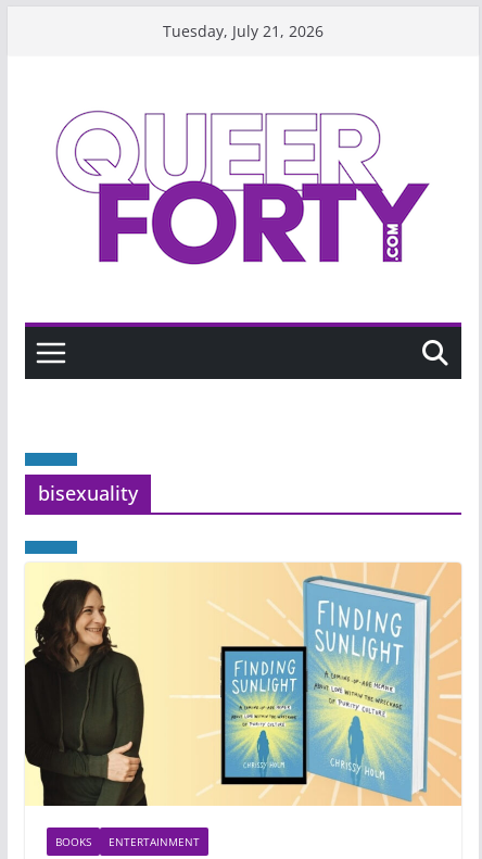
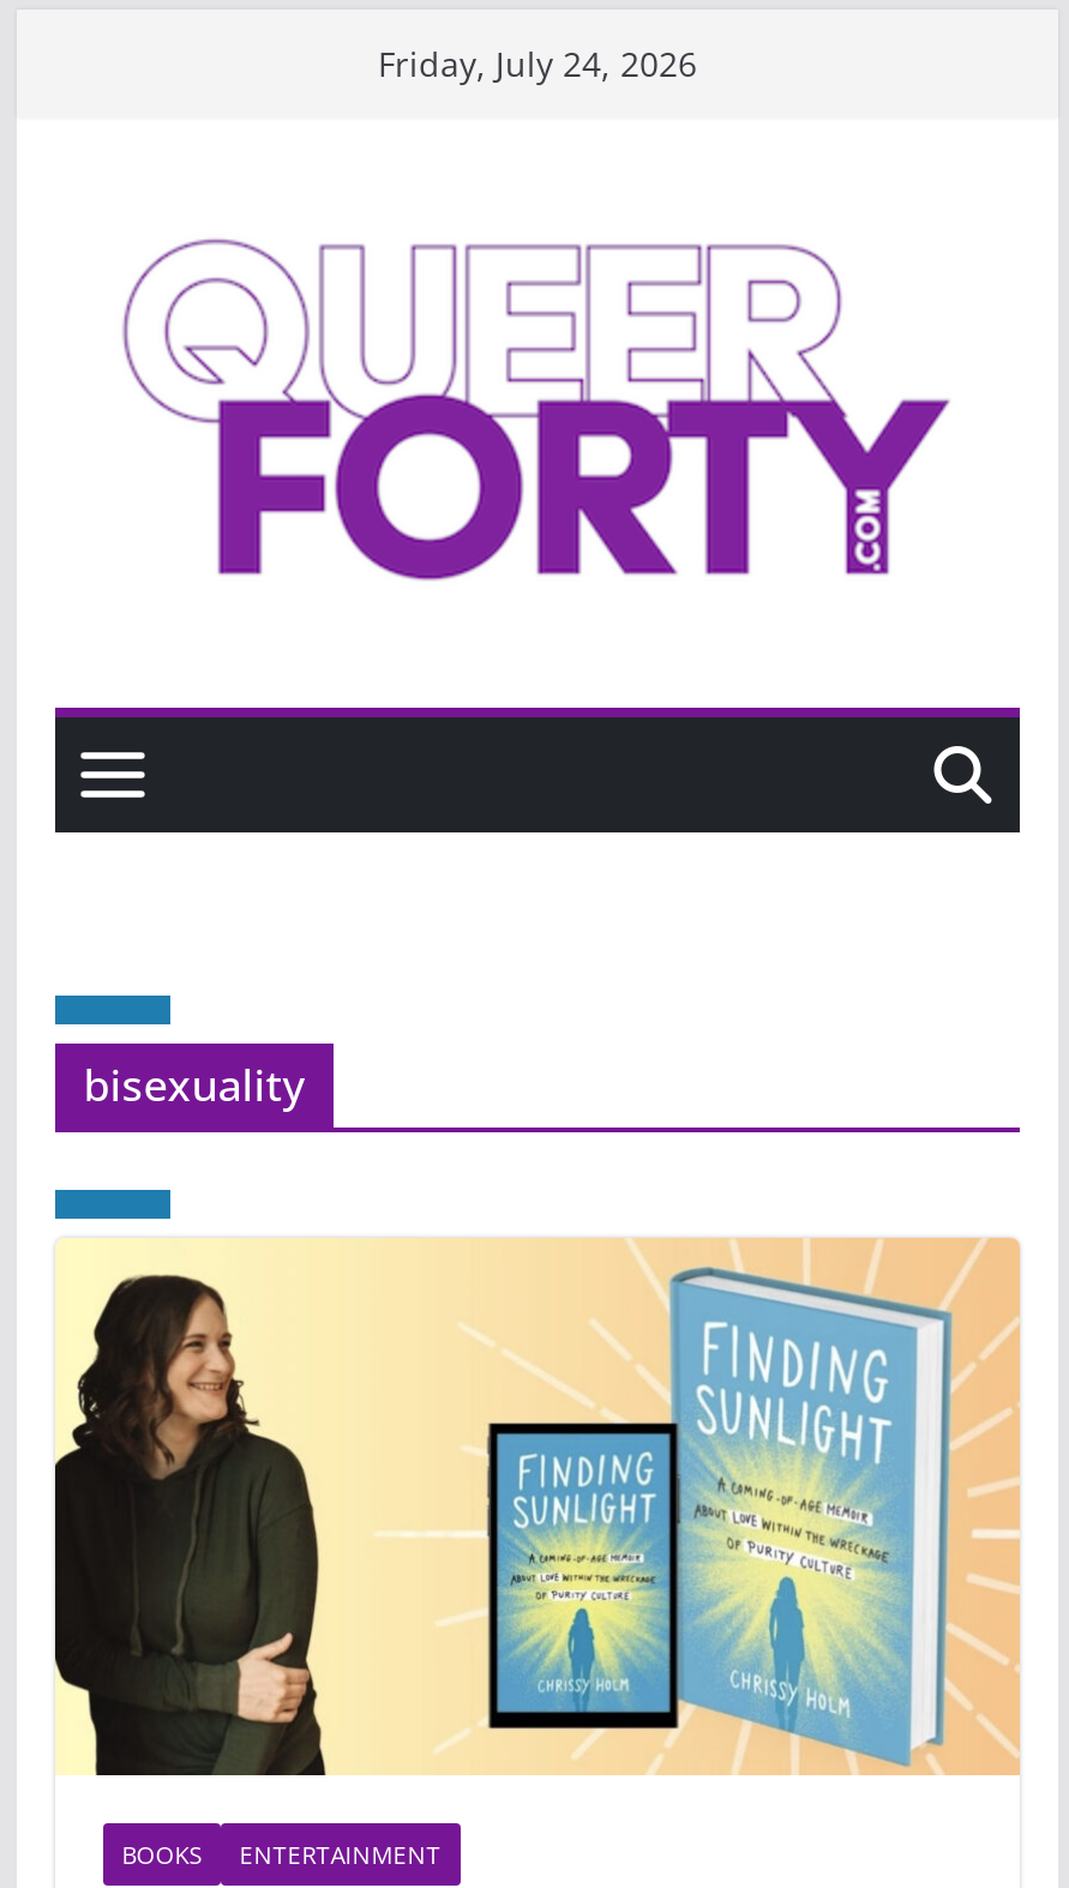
[163,21,324,41] Tuesday, July 21, 2026 -> [378,41,697,86] Friday, July 24, 2026

